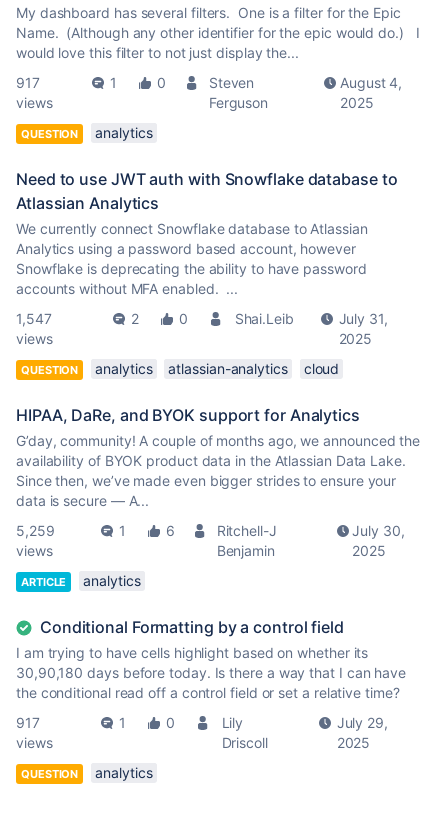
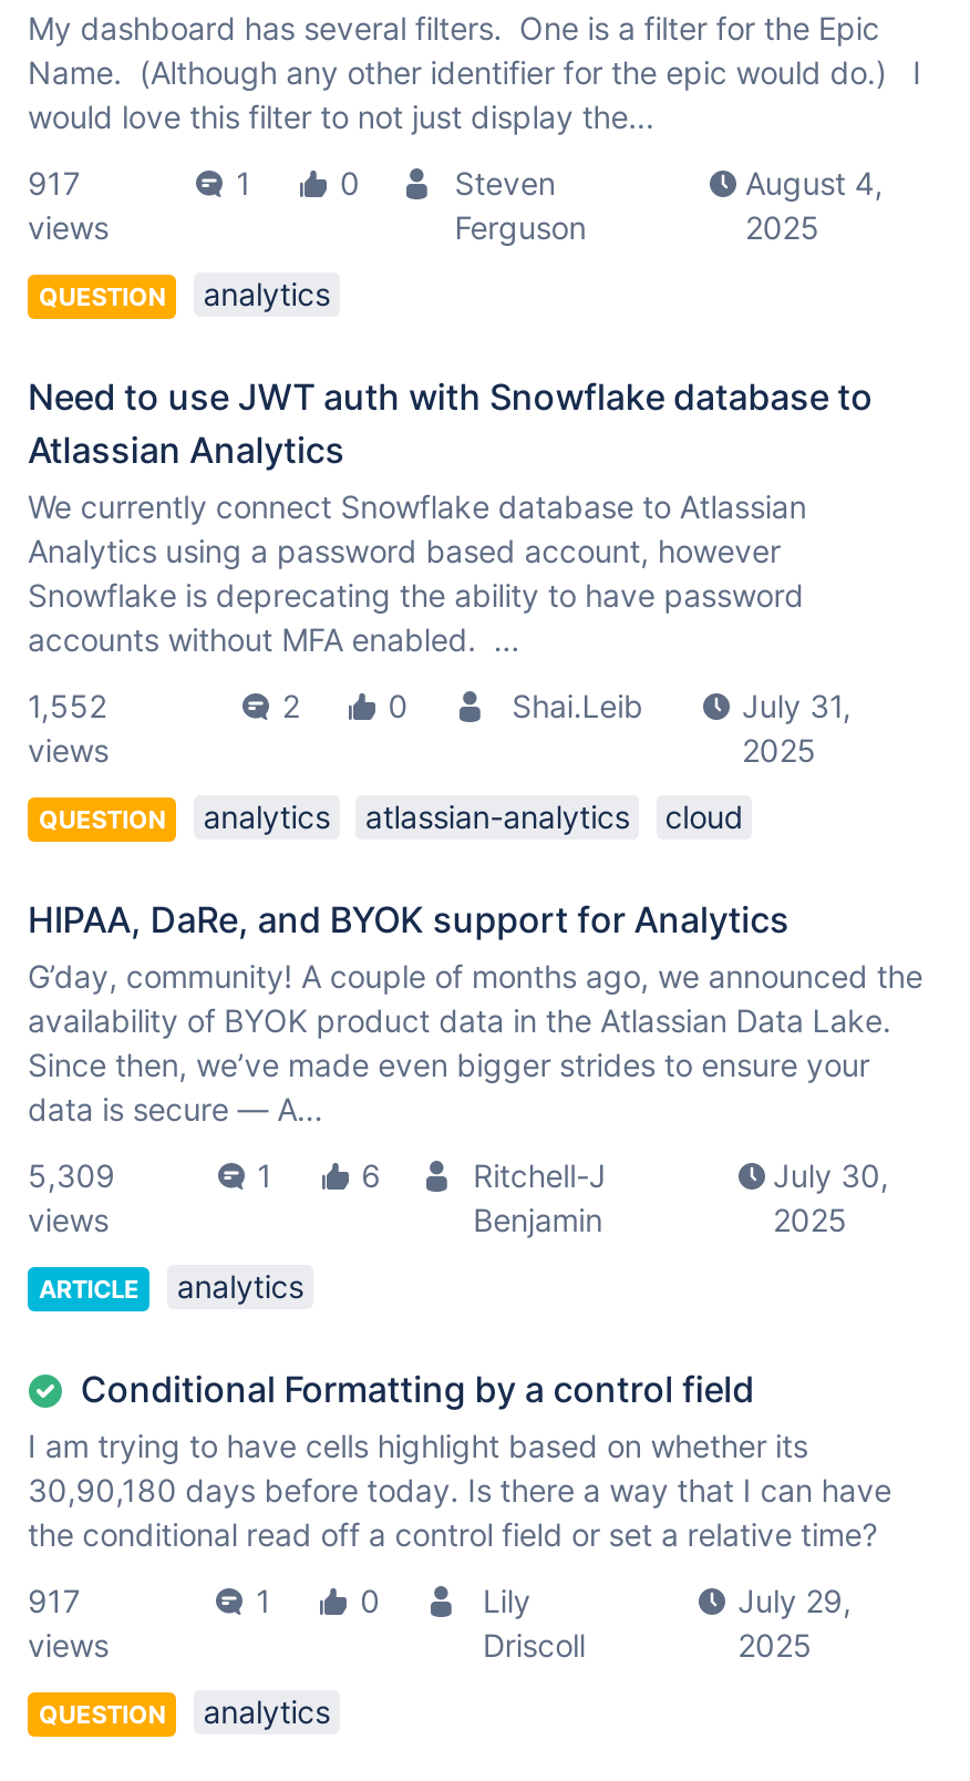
[16,310,52,327] 1,547 -> [28,687,107,724] 1,552
[16,522,55,539] 5,259 -> [28,1156,115,1194] 5,309

